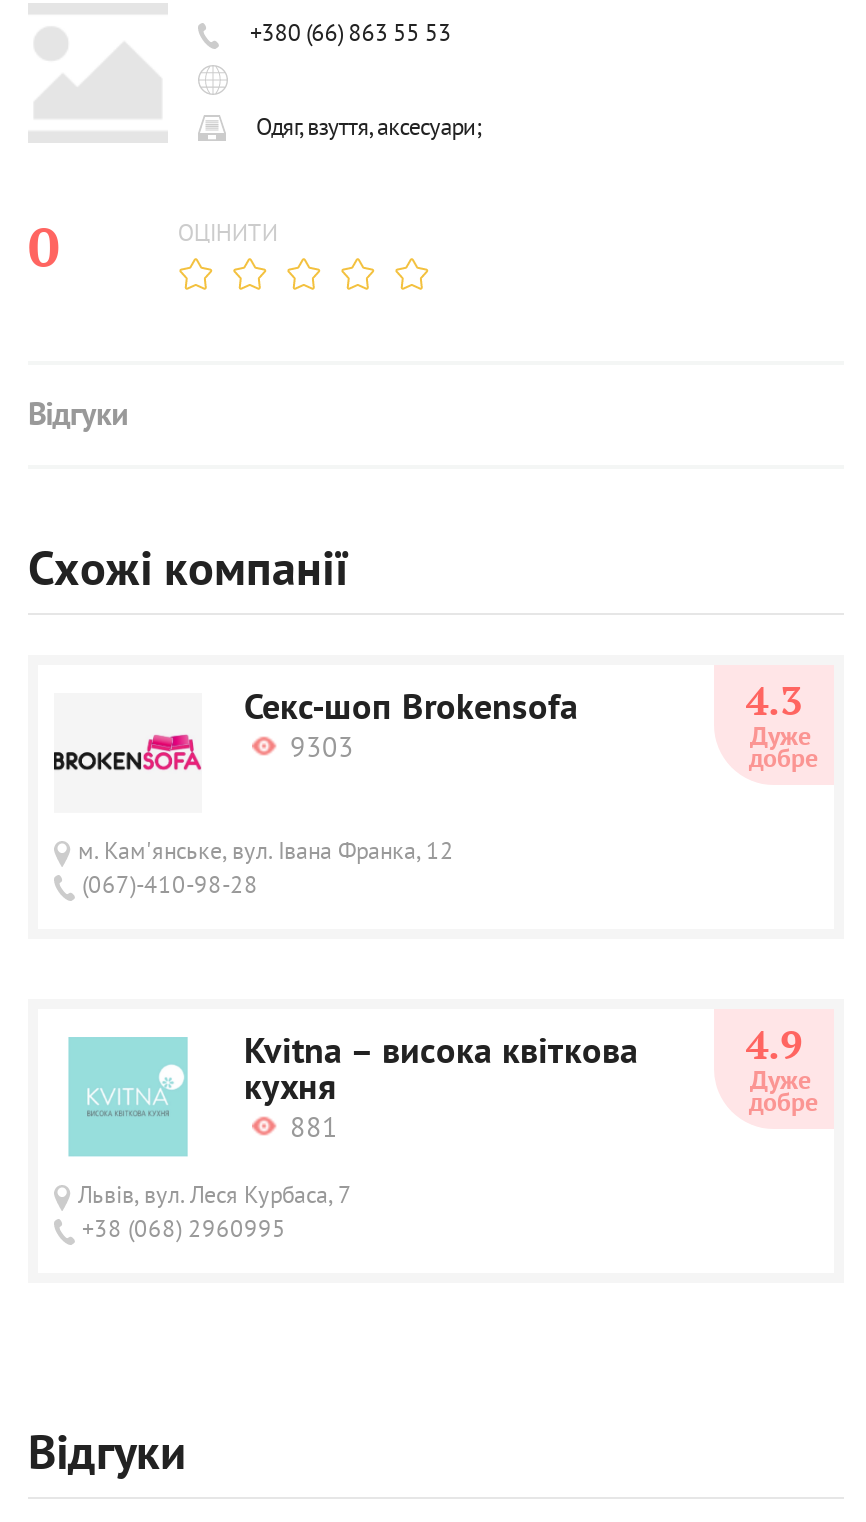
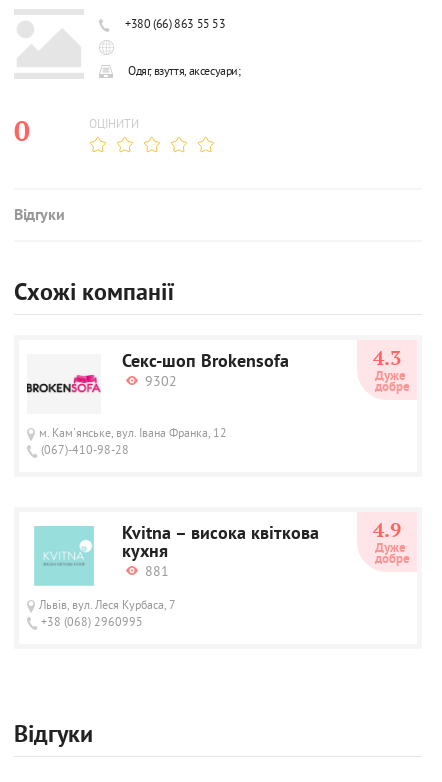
[290,729,354,765] 9303 -> [145,372,177,390] 9302

